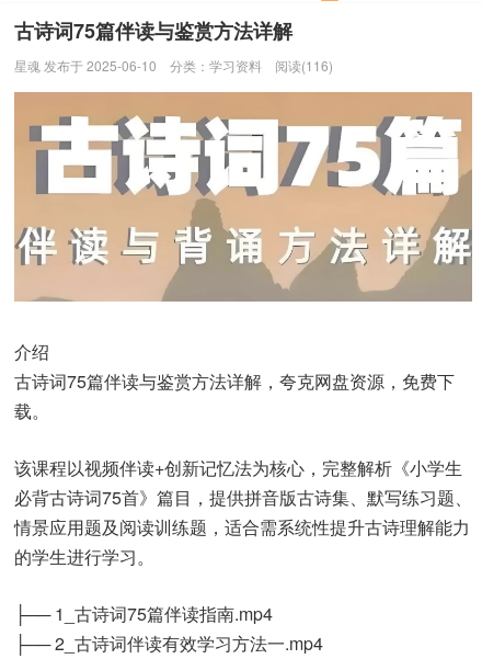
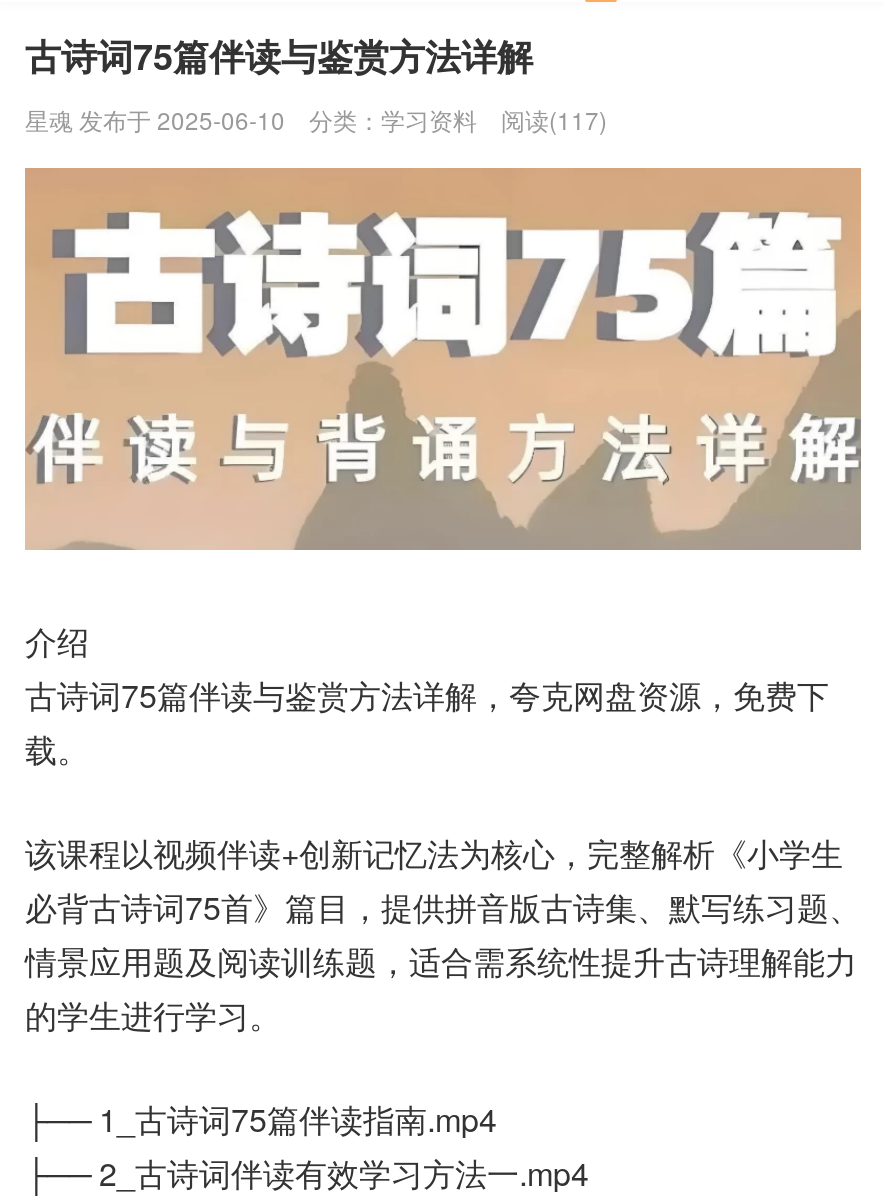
[14,56,333,75] 星魂 发布于 2025-06-10 分类：学习资料 阅读(116) -> [25,102,607,136] 星魂 发布于 2025-06-10 分类：学习资料 阅读(117)

